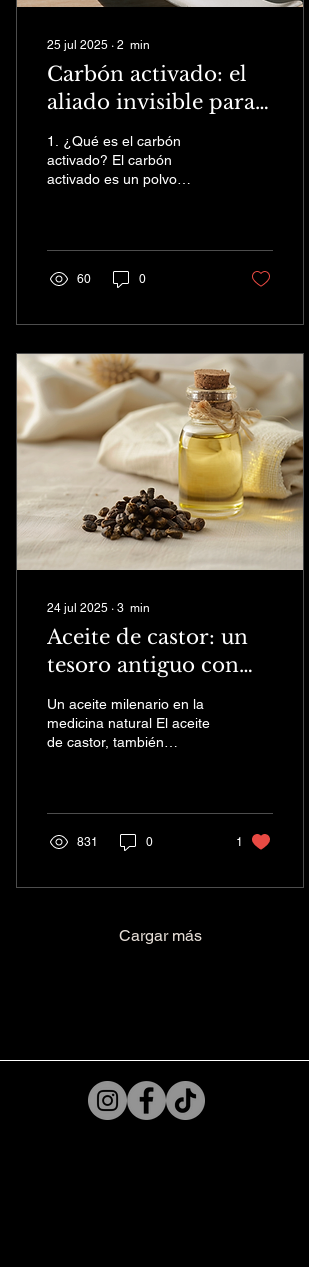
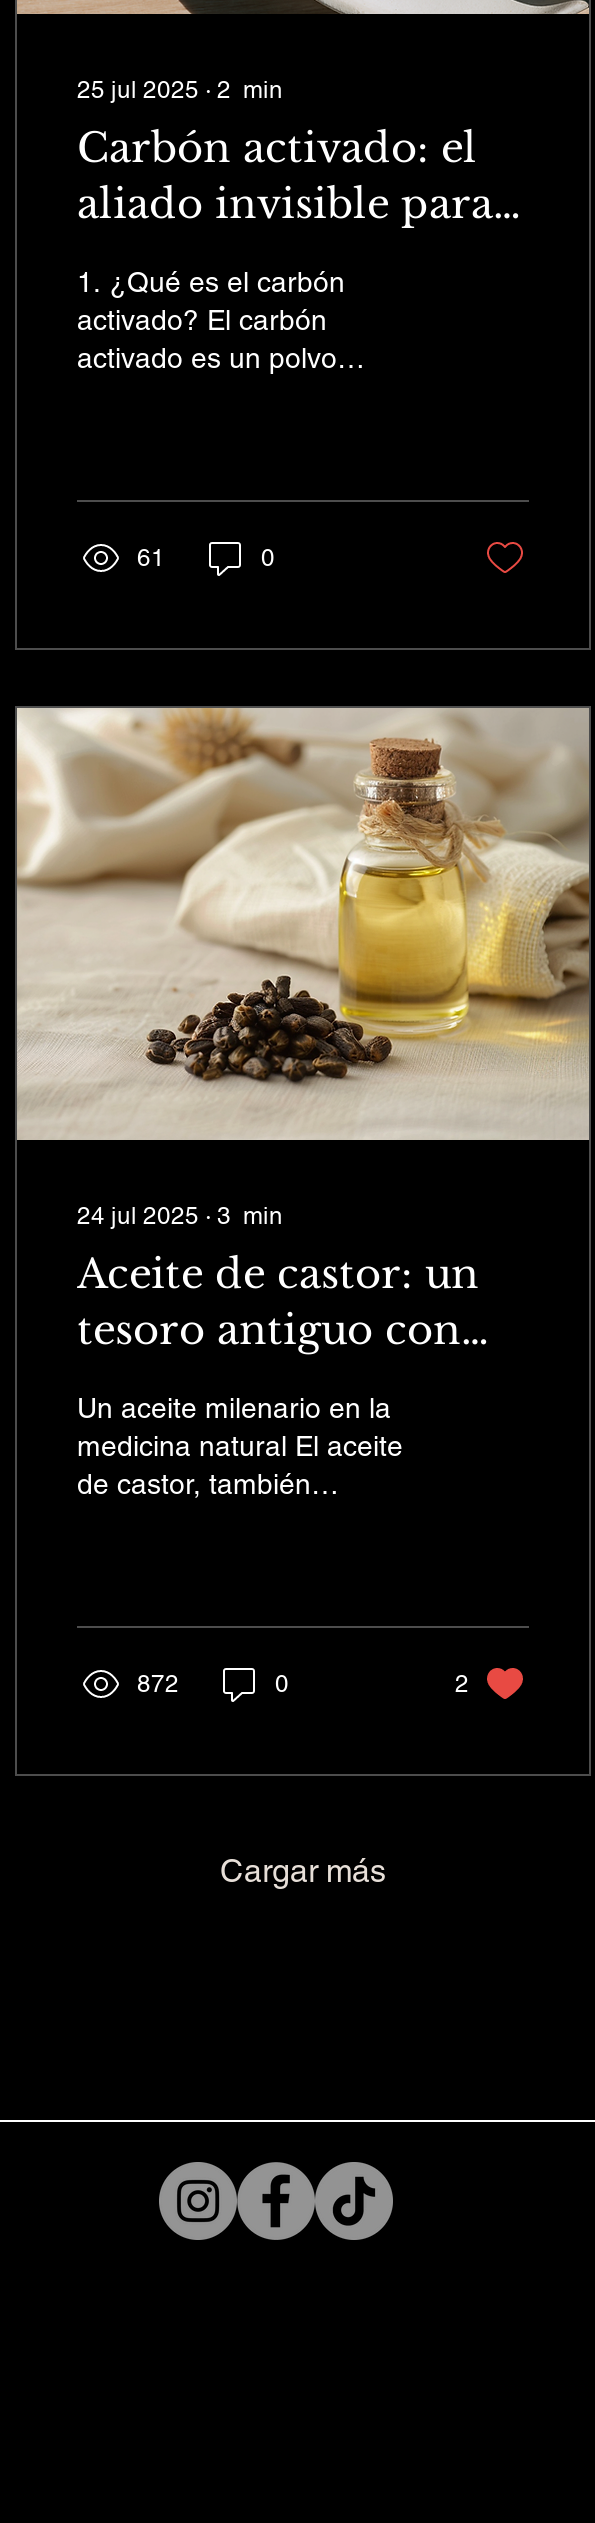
[77,272,91,286] 60 -> [137,544,165,572] 61
[77,835,98,849] 831 -> [137,1670,179,1698] 872
[236,835,243,849] 1 -> [455,1670,469,1698] 2

